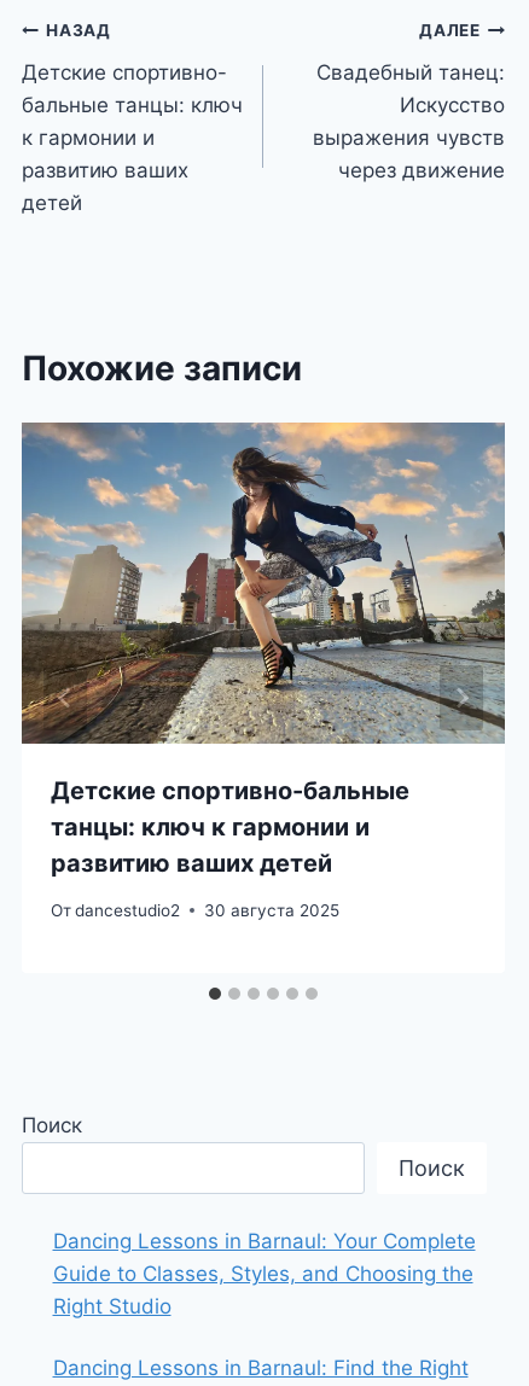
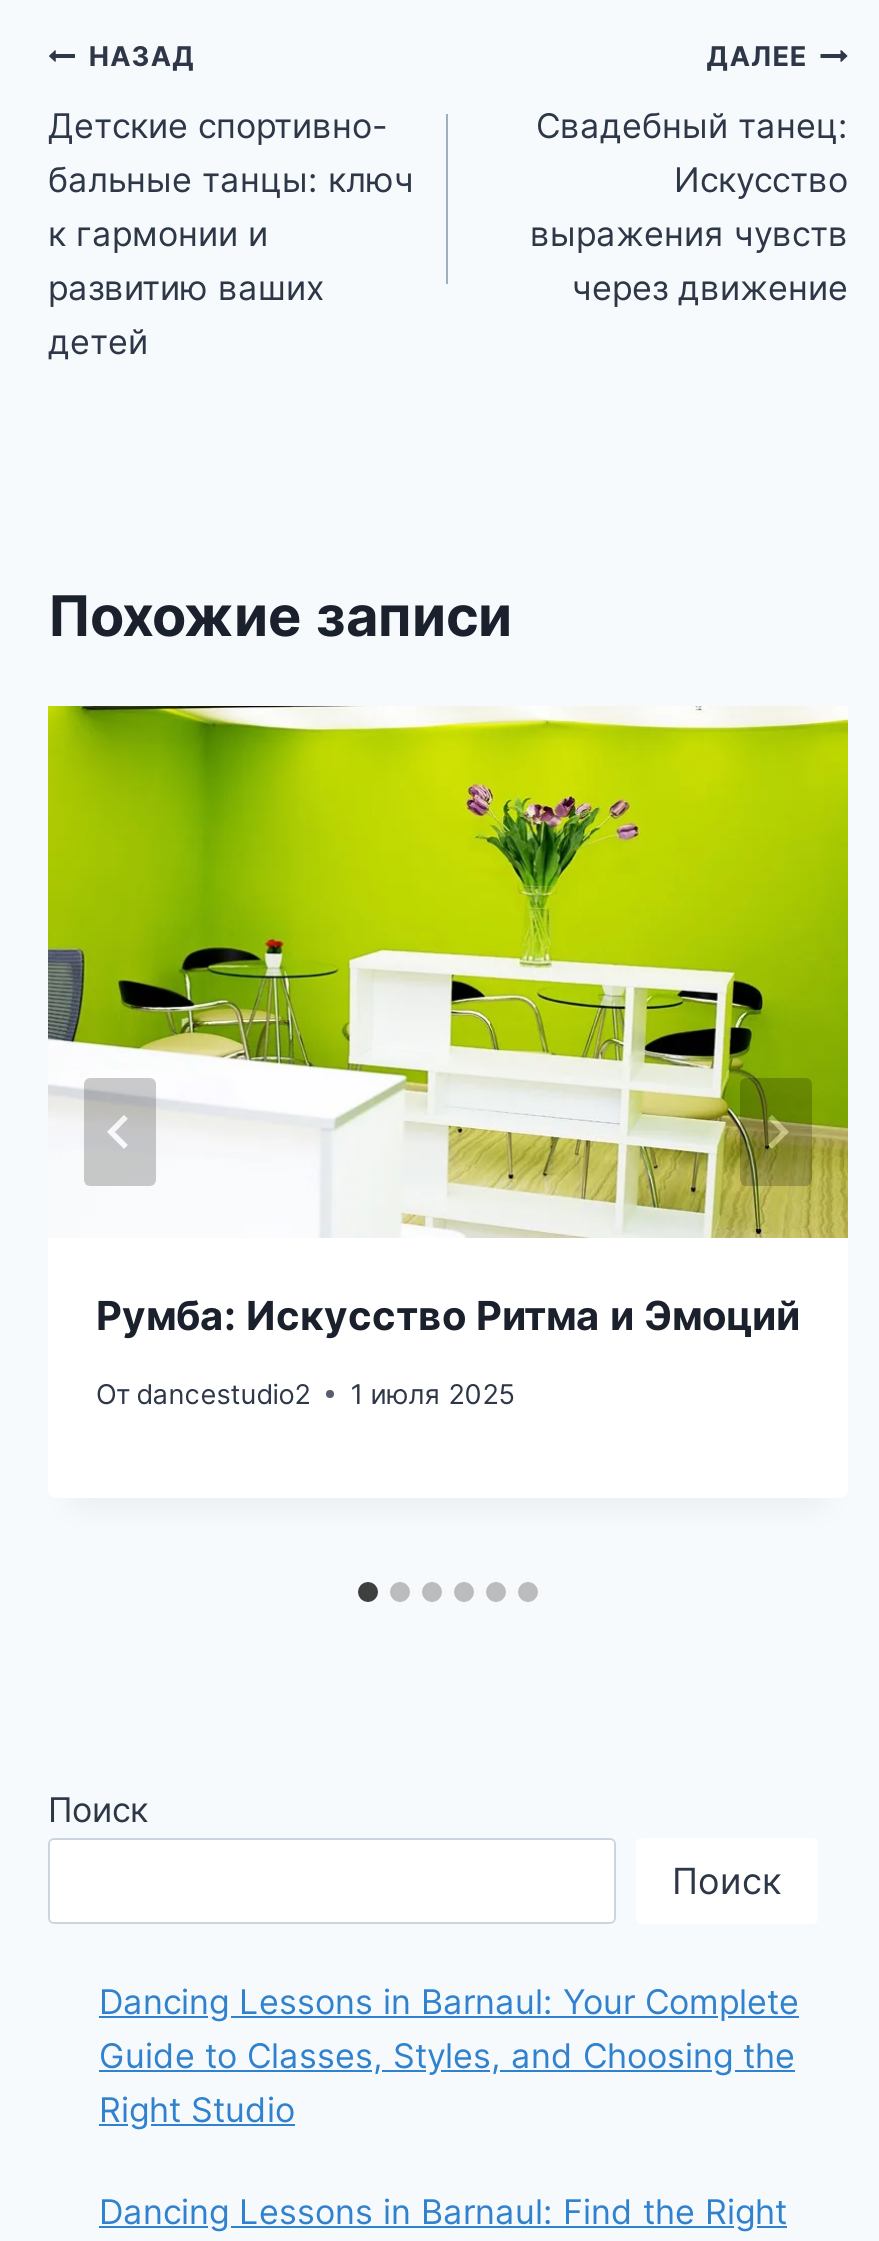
[21,421,506,878] [image] | Детские спортивно-бальные | танцы: ключ к гармонии и | развитию ваших детей -> [46,704,850,1341] [image] | Румба: Искусство Ритма и Эмоций
[51,901,340,920] От dancestudio2 30 августа 2025 -> [96,1378,514,1410] От dancestudio2 1 июля 2025
moved [51,901,180,920] -> [96,1378,310,1410]: От dancestudio2

